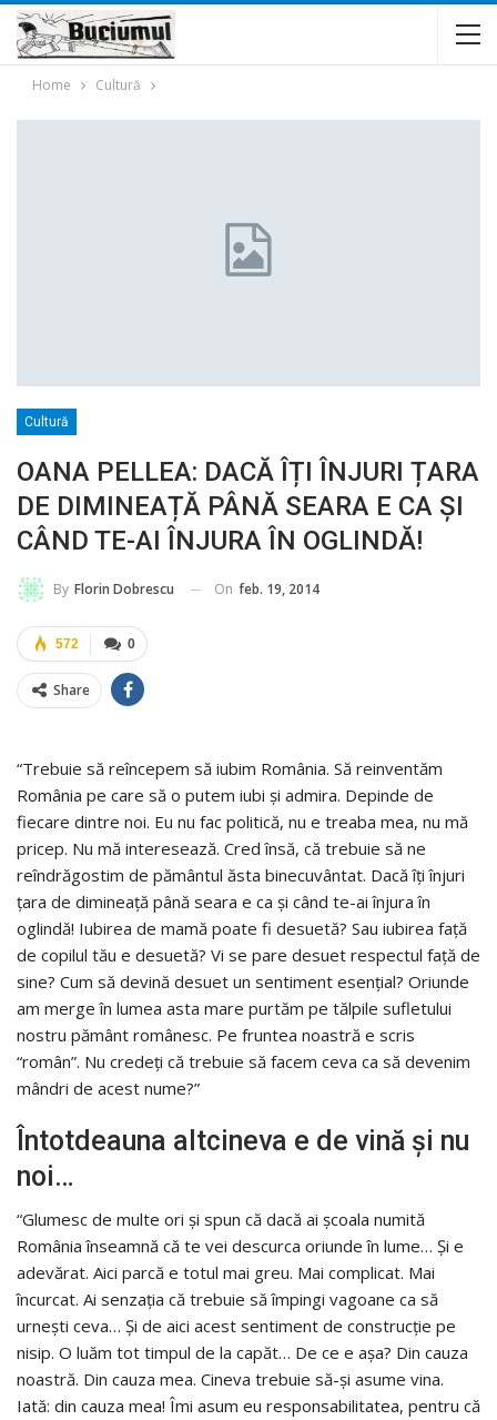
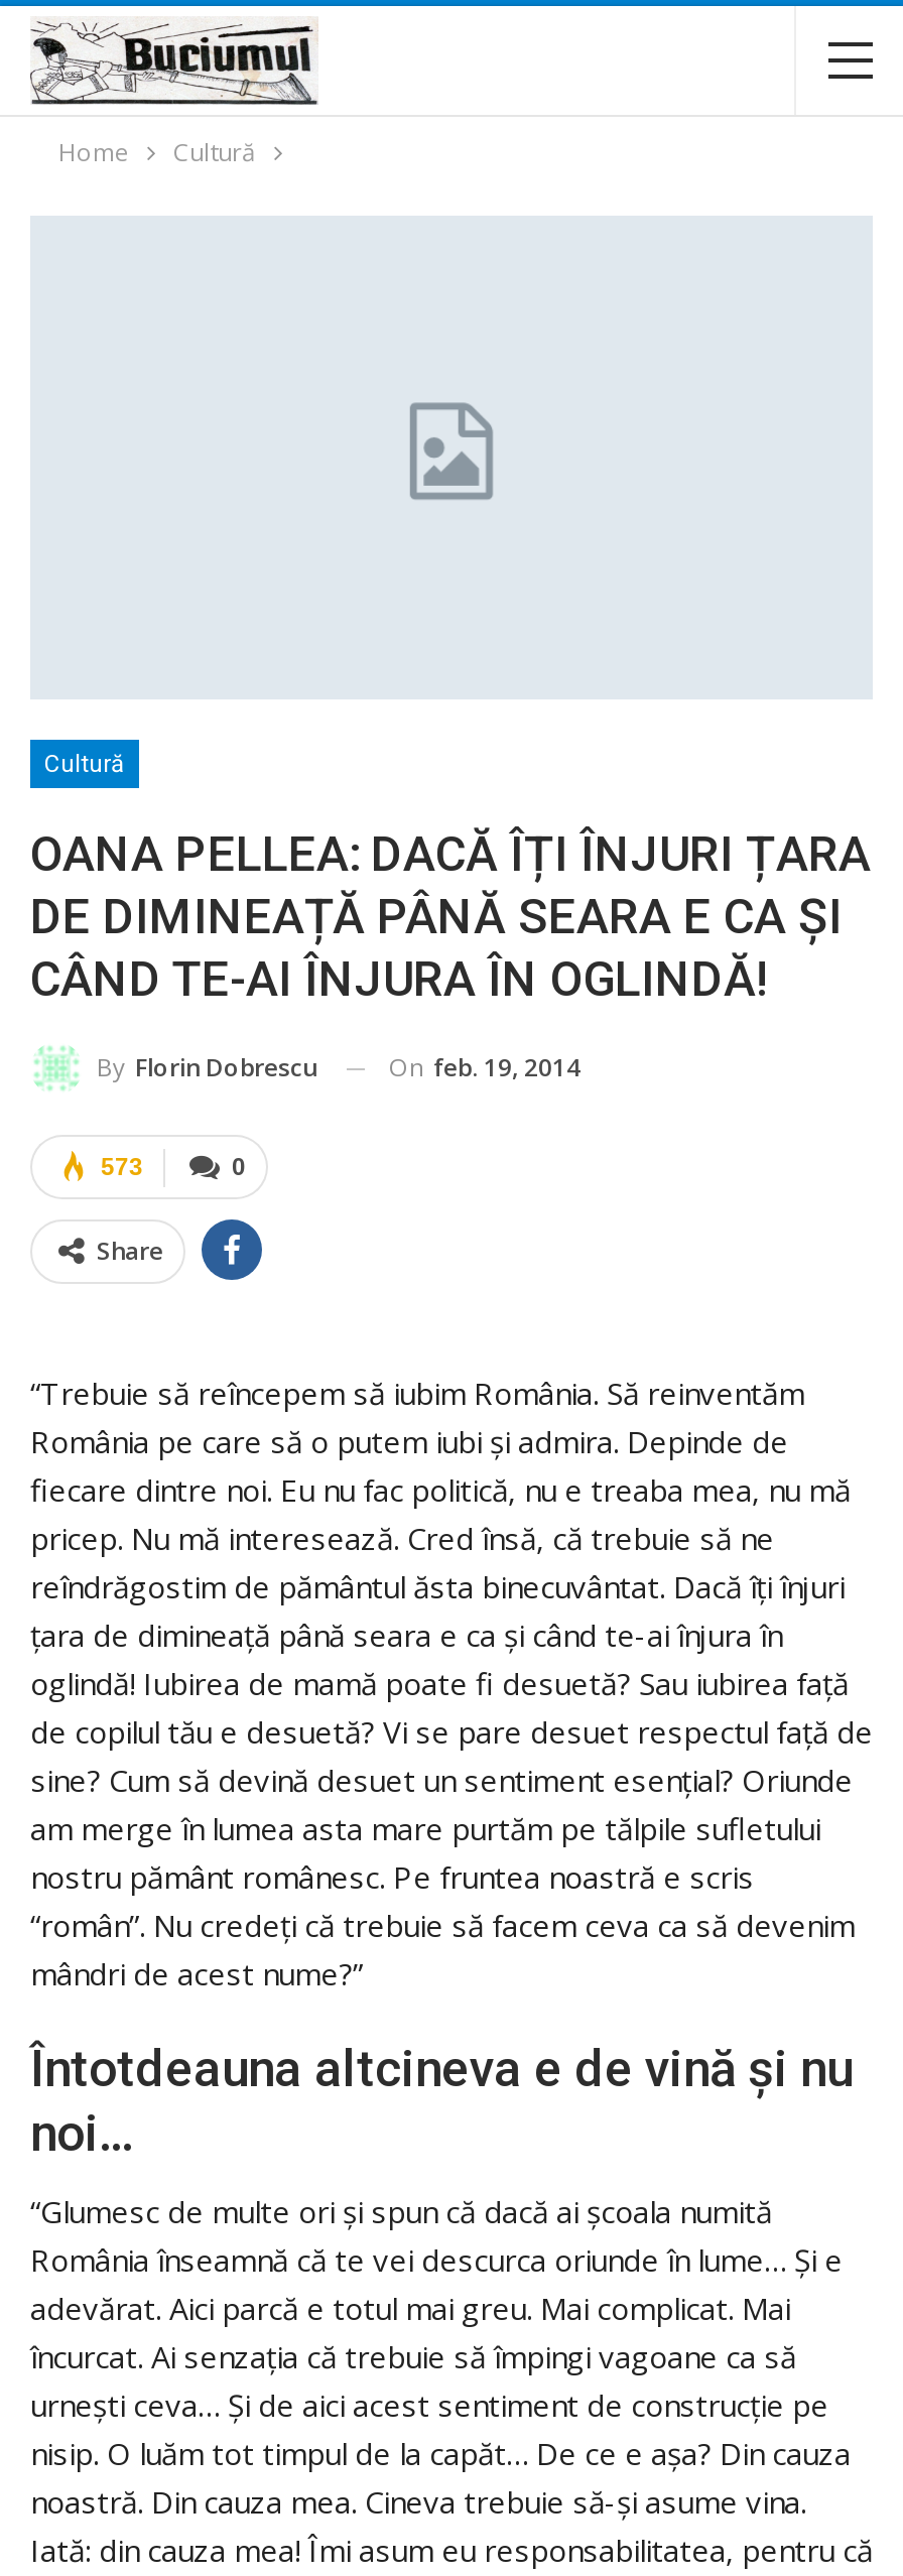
[55,637,79,652] 572 -> [101,1154,143,1182] 573

